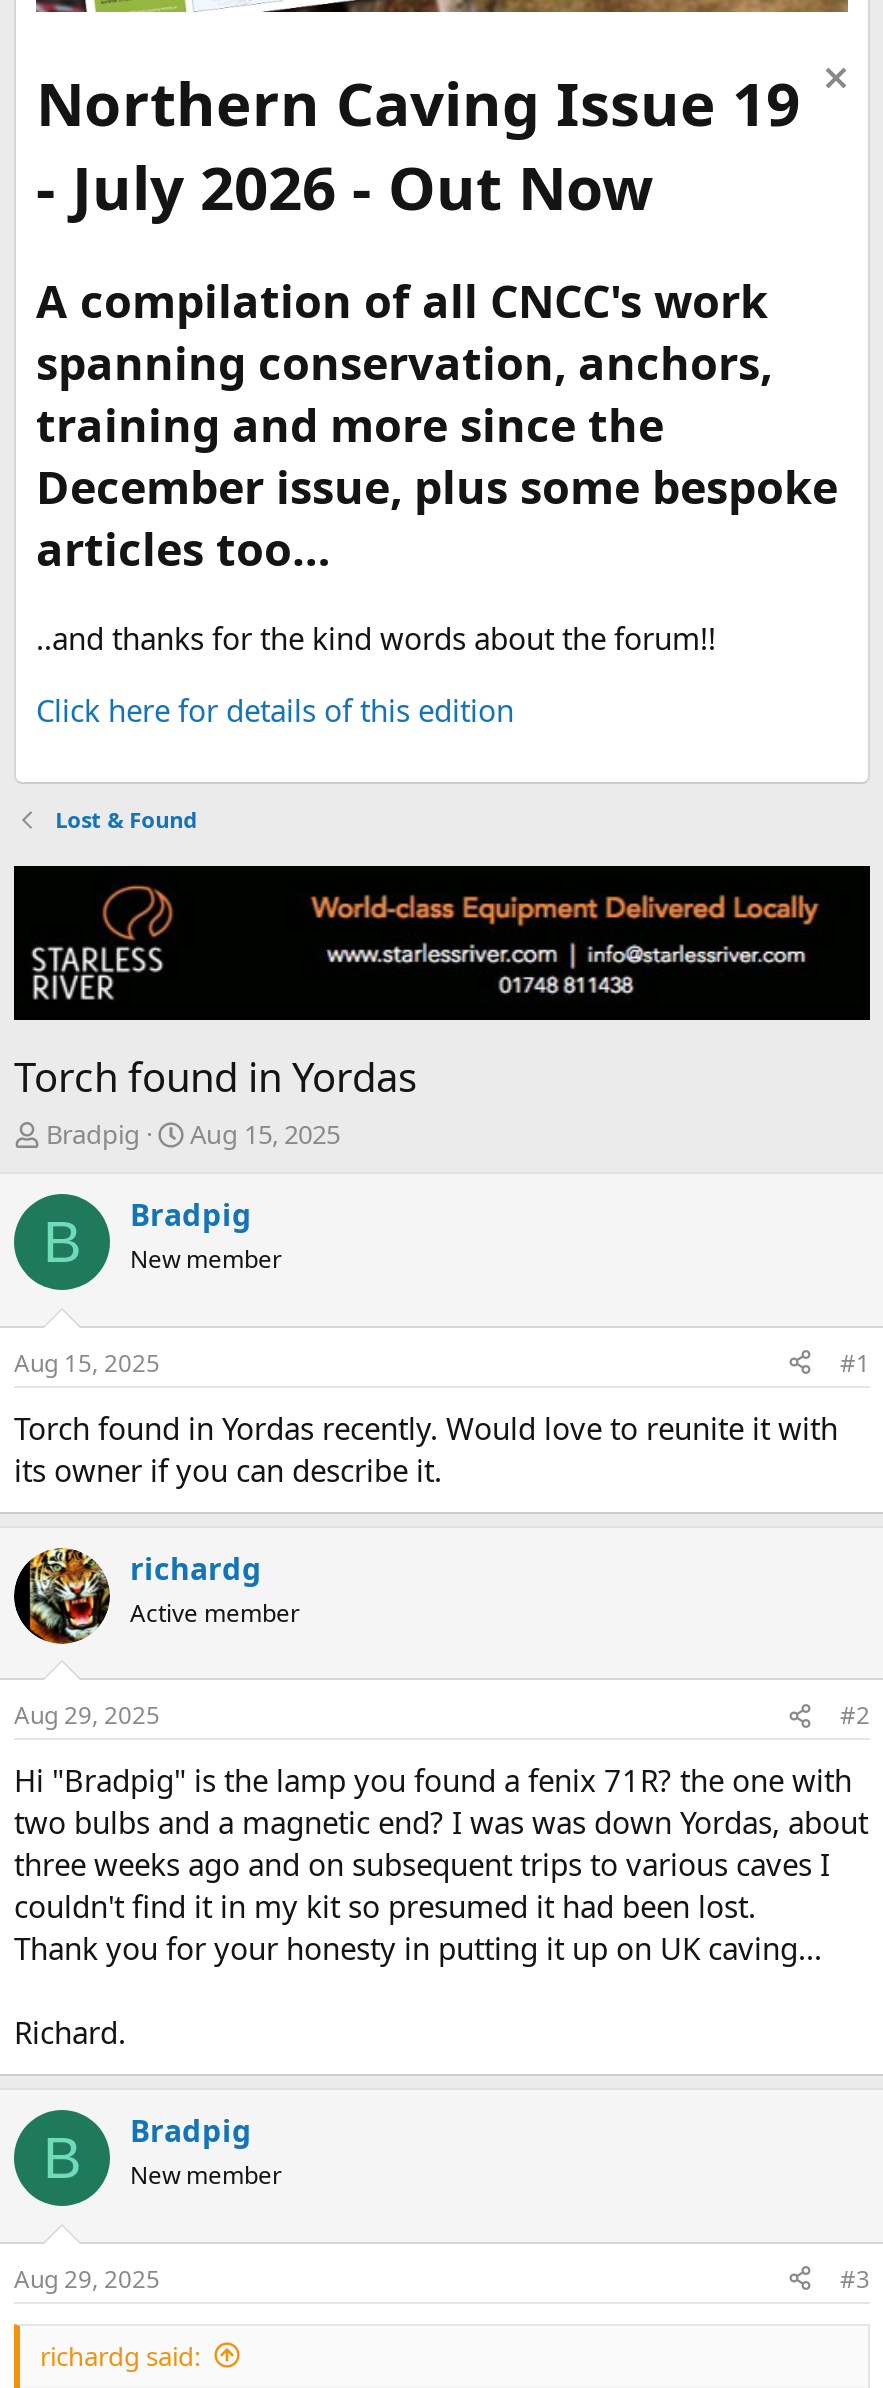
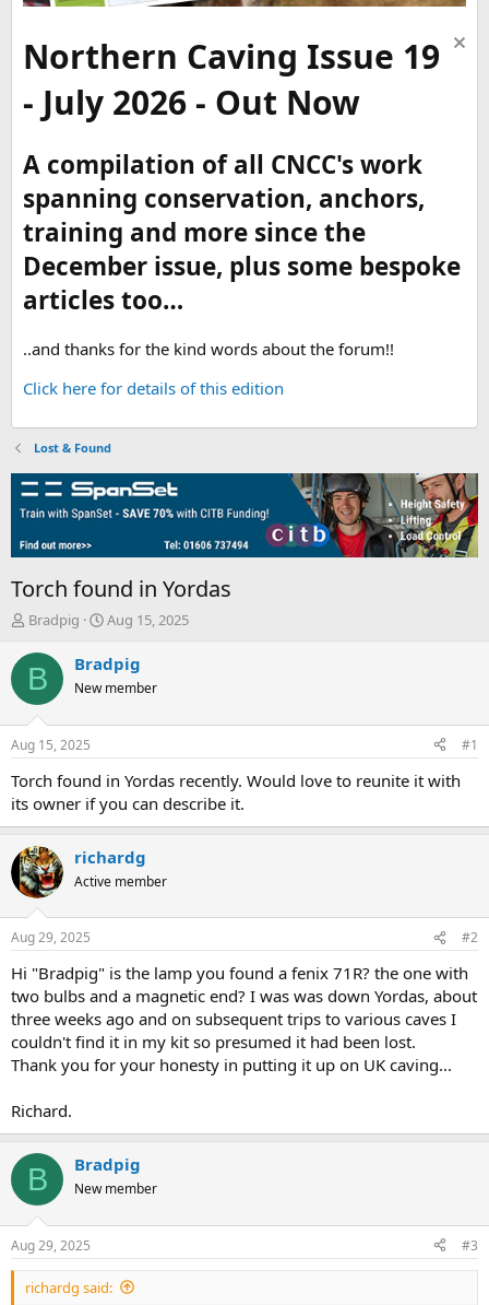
[12,864,872,1022] [image] -> [10,472,479,559] [image]

